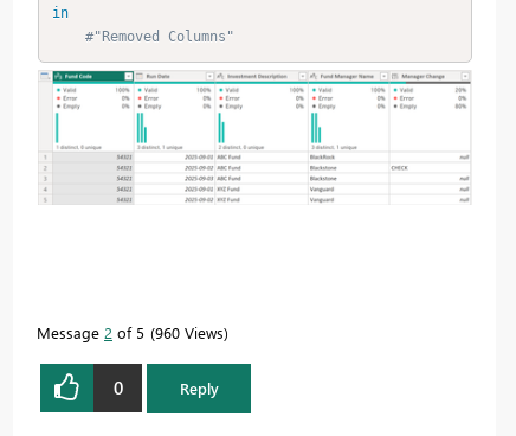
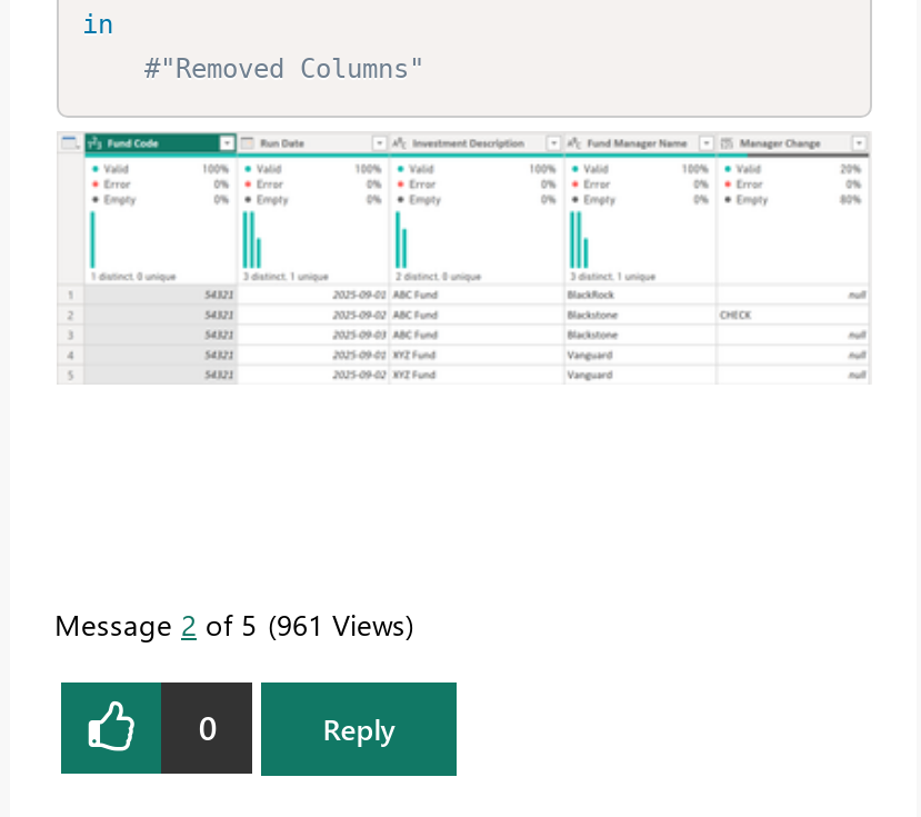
[37,322,224,342] Message 2 of 5 960 Views -> [54,604,406,642] Message 2 of 5 961 Views

